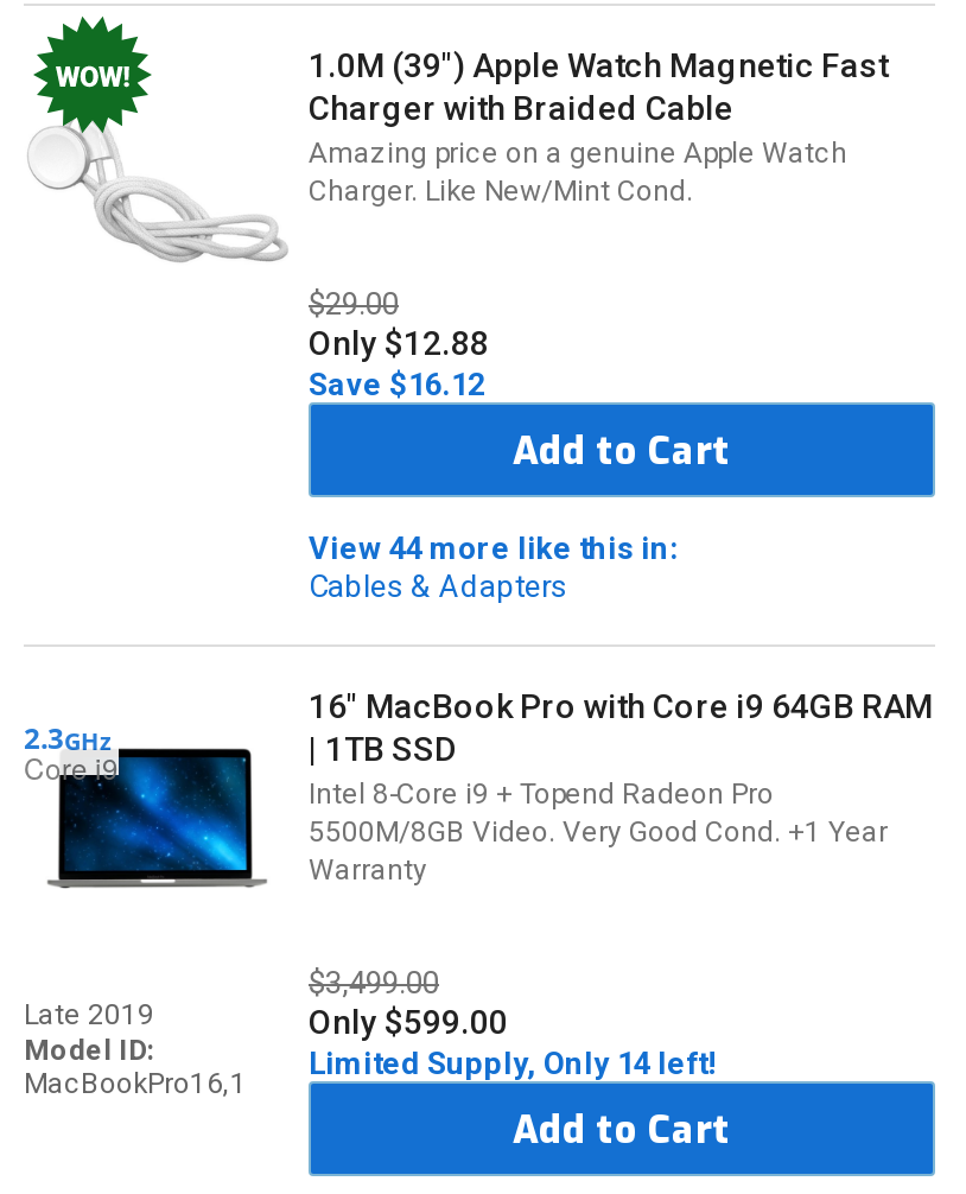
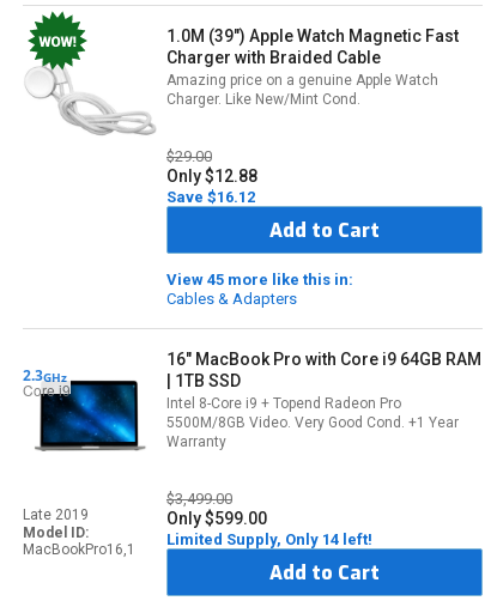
[309,531,679,566] View 44 more like this in: -> [166,271,353,289] View 45 more like this in:

